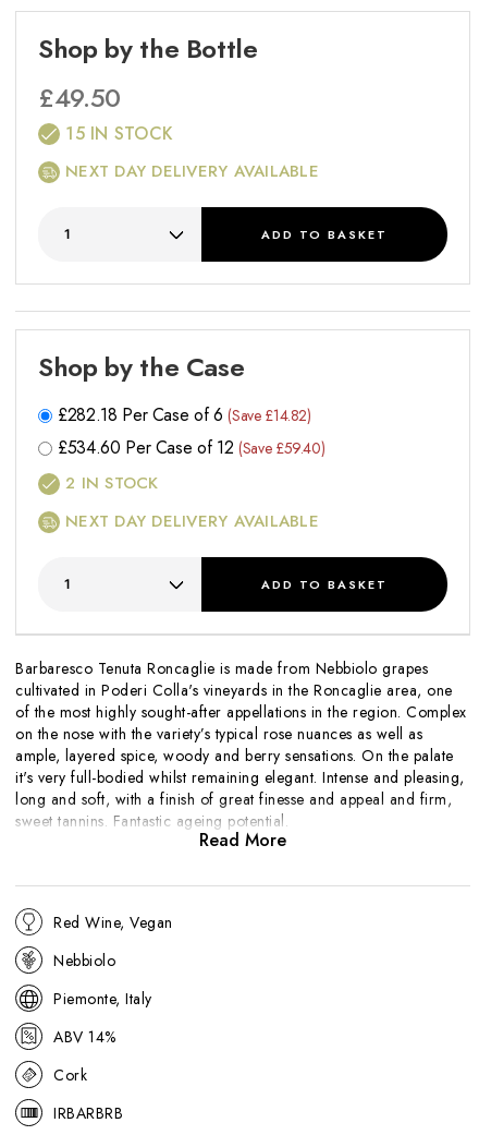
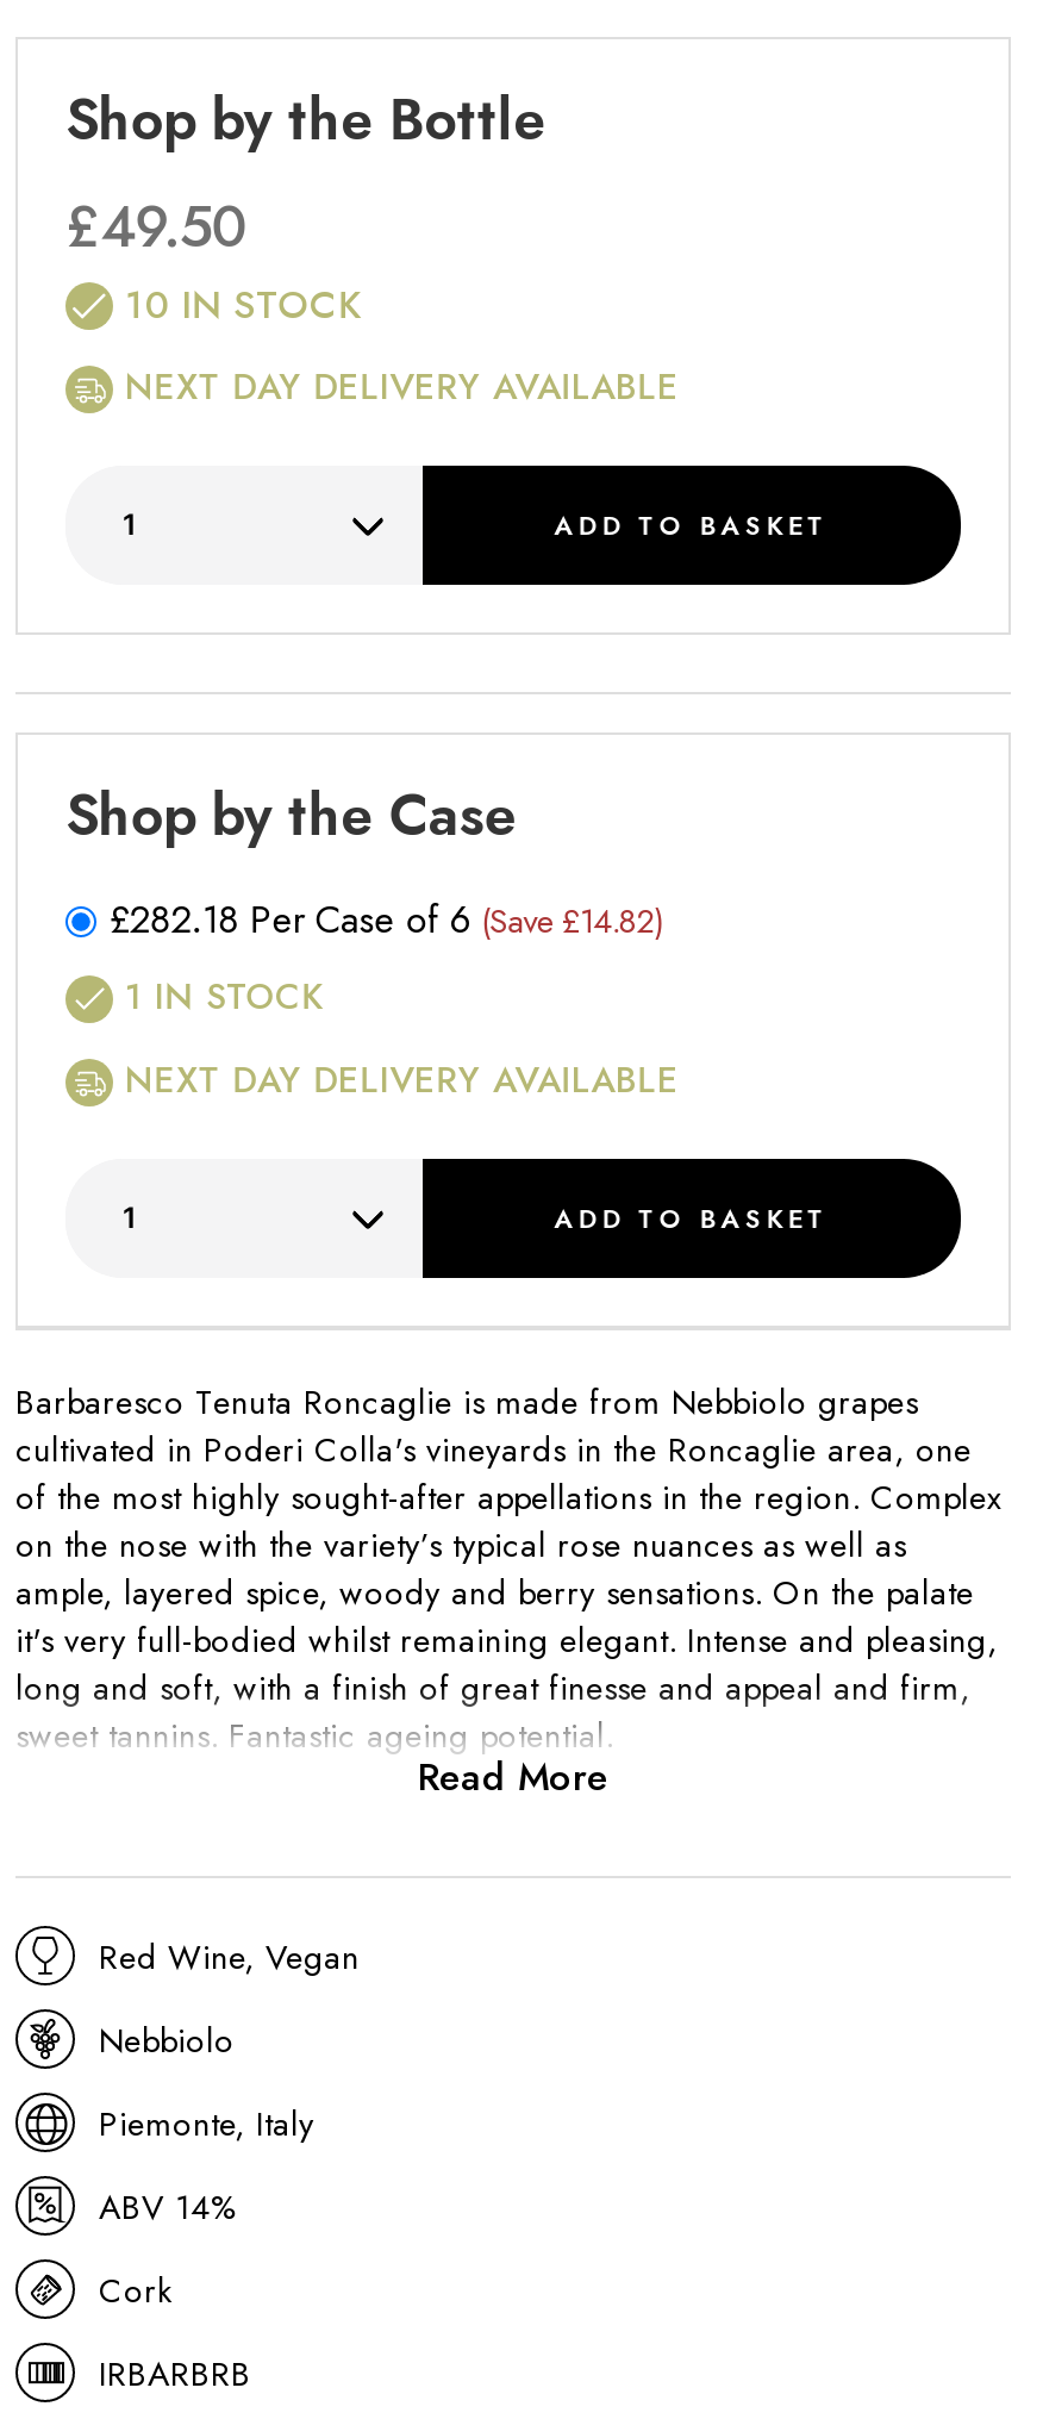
[60,121,173,146] 15 IN STOCK -> [113,278,363,333] 10 IN STOCK
[58,435,325,495] £534.60 Per Case of 12 (Save £59.40) | 2 IN STOCK -> [125,971,324,1024] 1 IN STOCK

